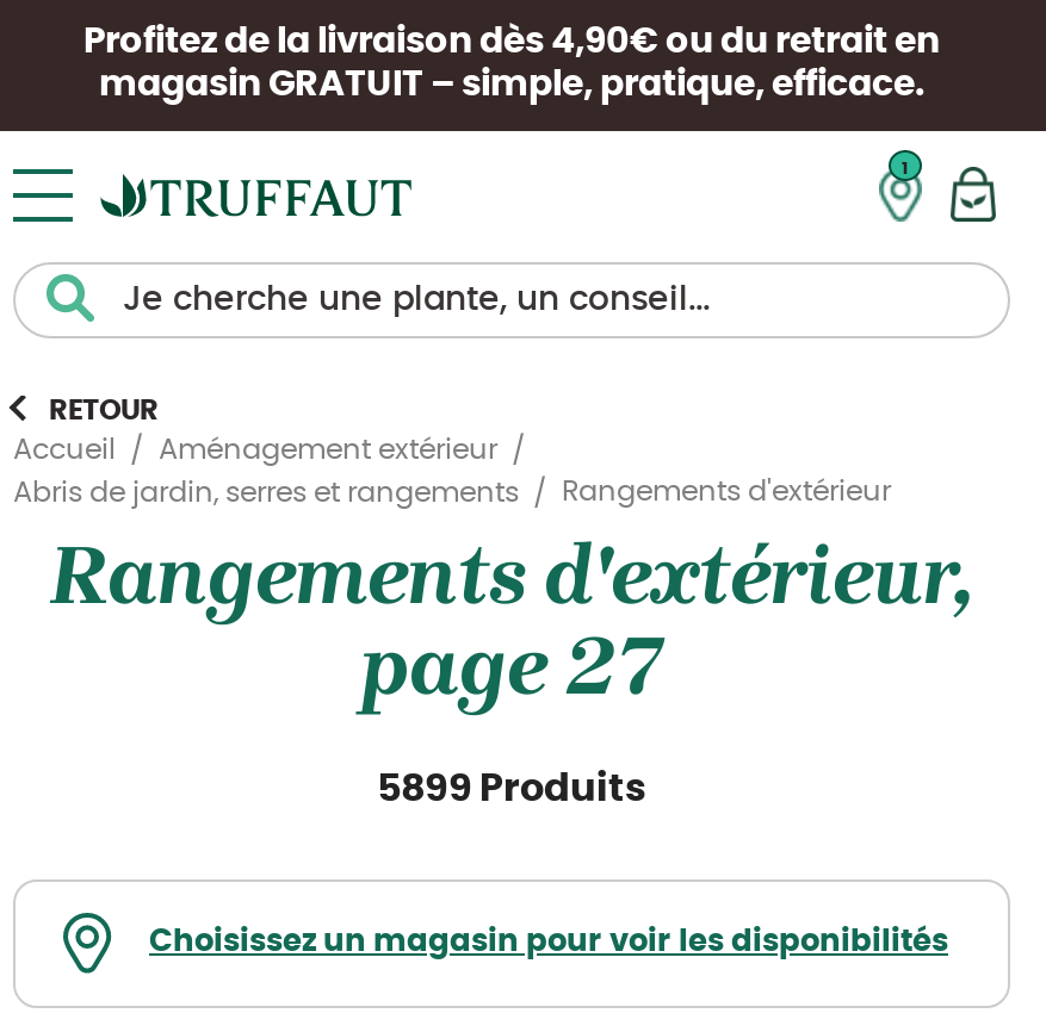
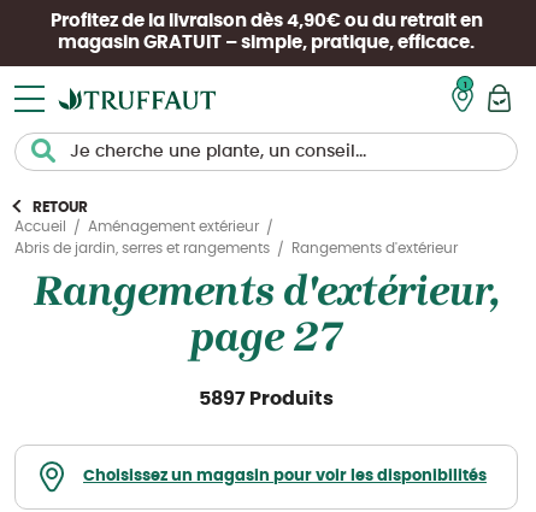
[377,770,646,808] 5899 Produits -> [199,389,334,408] 5897 Produits

